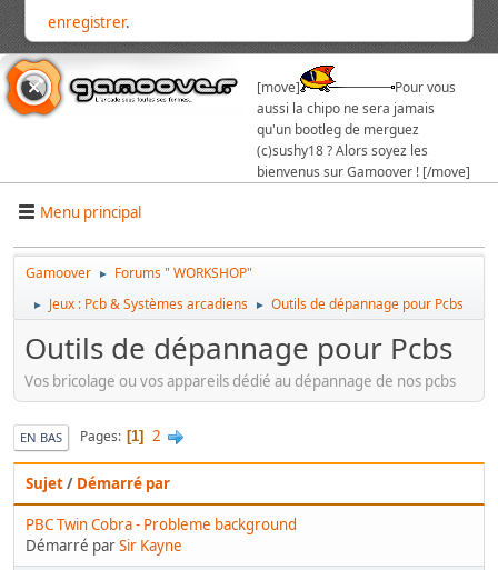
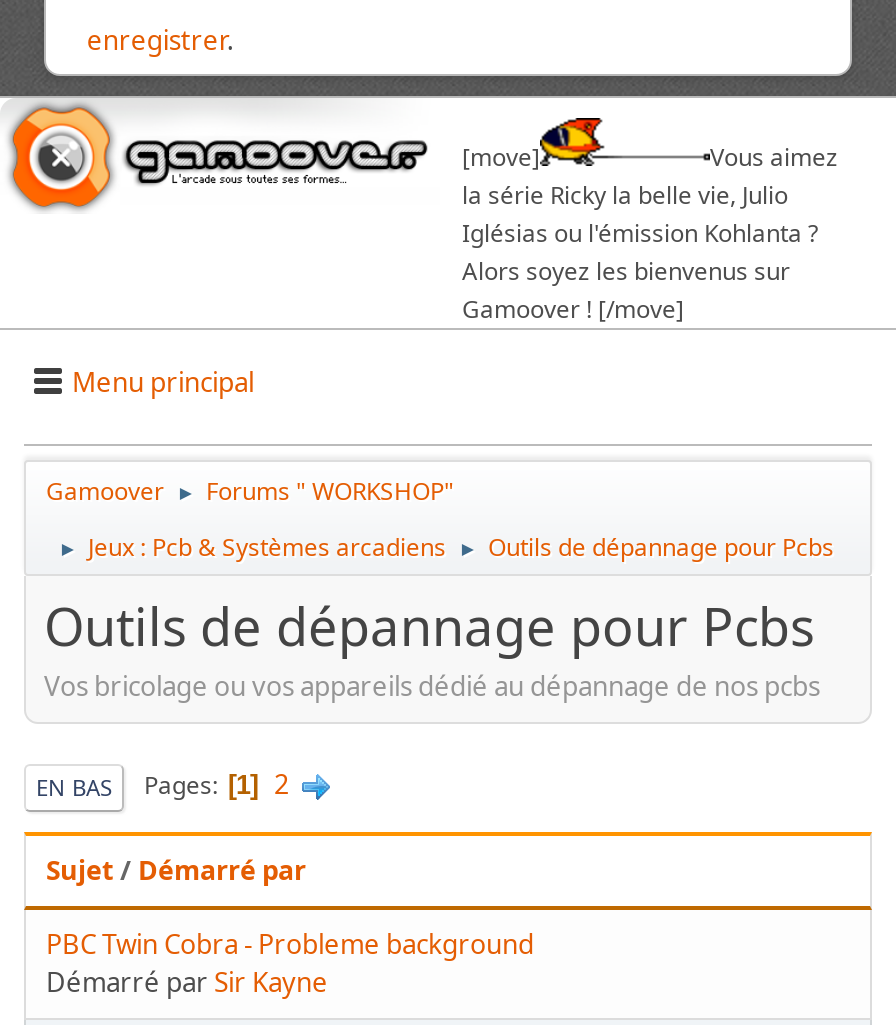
[257,78,470,181] Pour vous | aussi la chipo ne sera jamais | qu'un bootleg de merguez | (c)sushy18 ? Alors soyez les | bienvenus sur Gamoover ! [/move] -> [462,140,838,326] Vous aimez | la série Ricky la belle vie, Julio | Iglésias ou l'émission Kohlanta ? | Alors soyez les bienvenus sur | Gamoover ! [/move]

